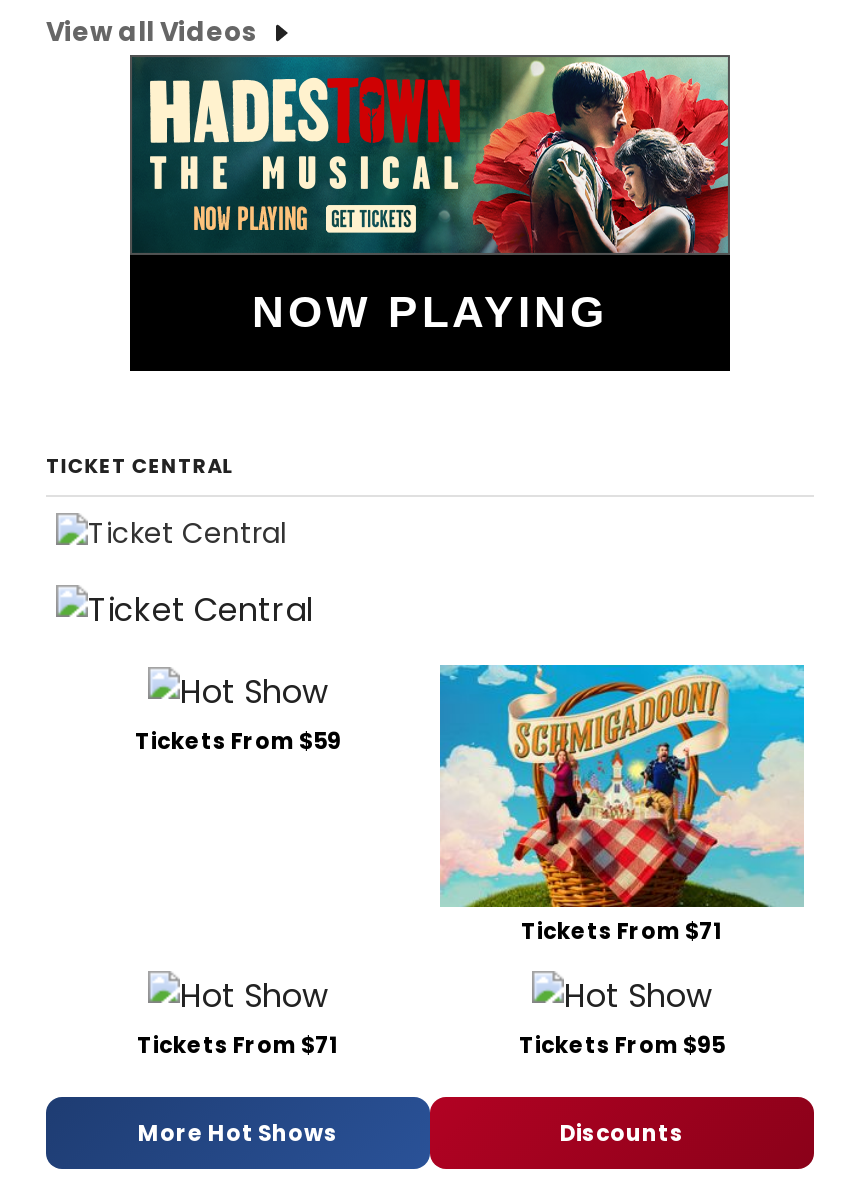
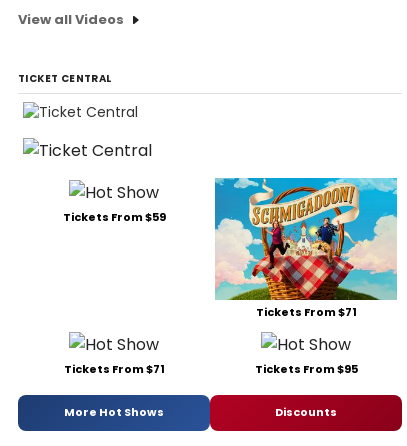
[128,52,732,374] [image] | NOW PLAYING -> none

